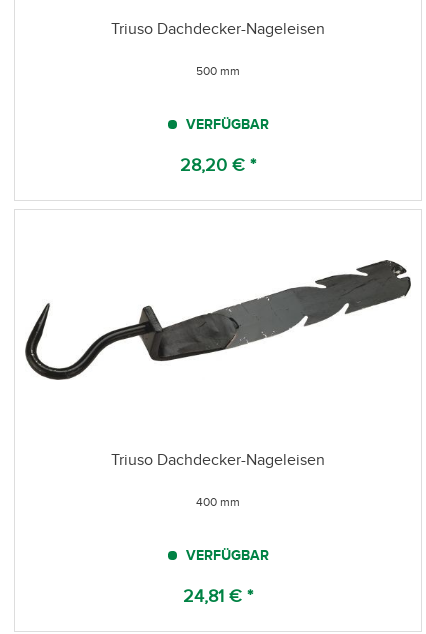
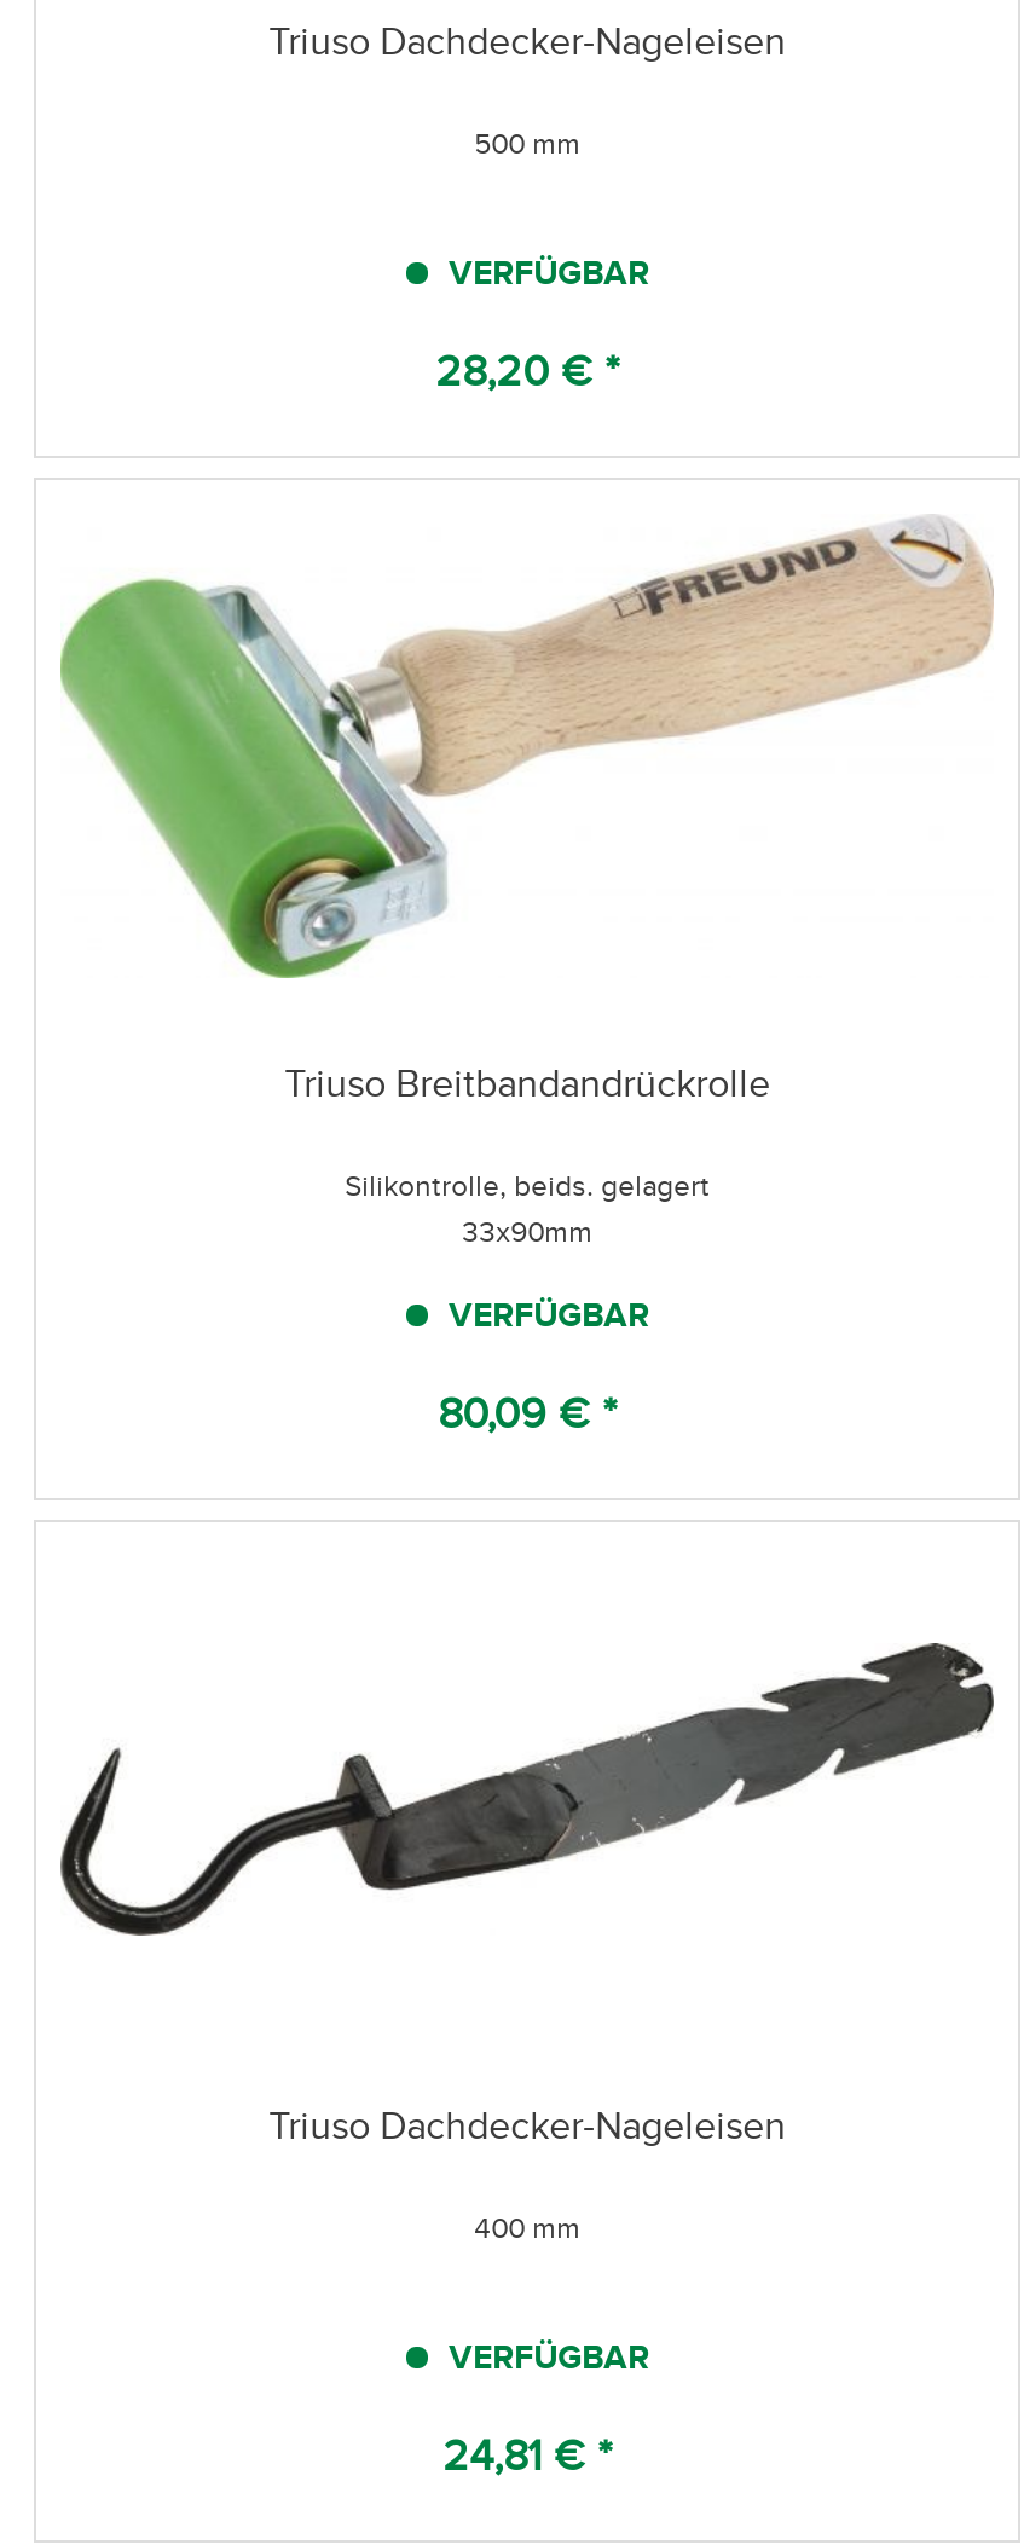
none -> [58,516,994,1438] [image] | Triuso Breitbandandrückrolle | Silikontrolle, beids. gelagert | 33x90mm | VERFÜGBAR | 80,09 € *

